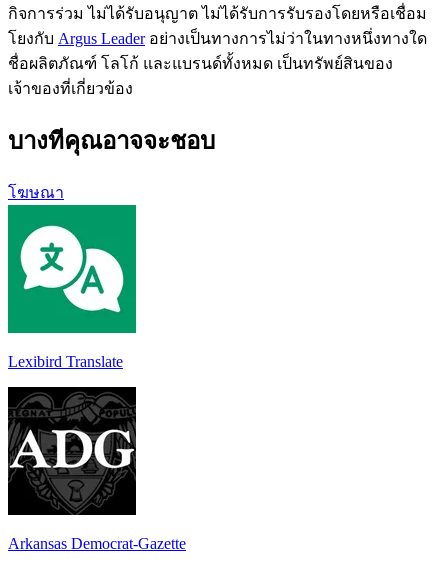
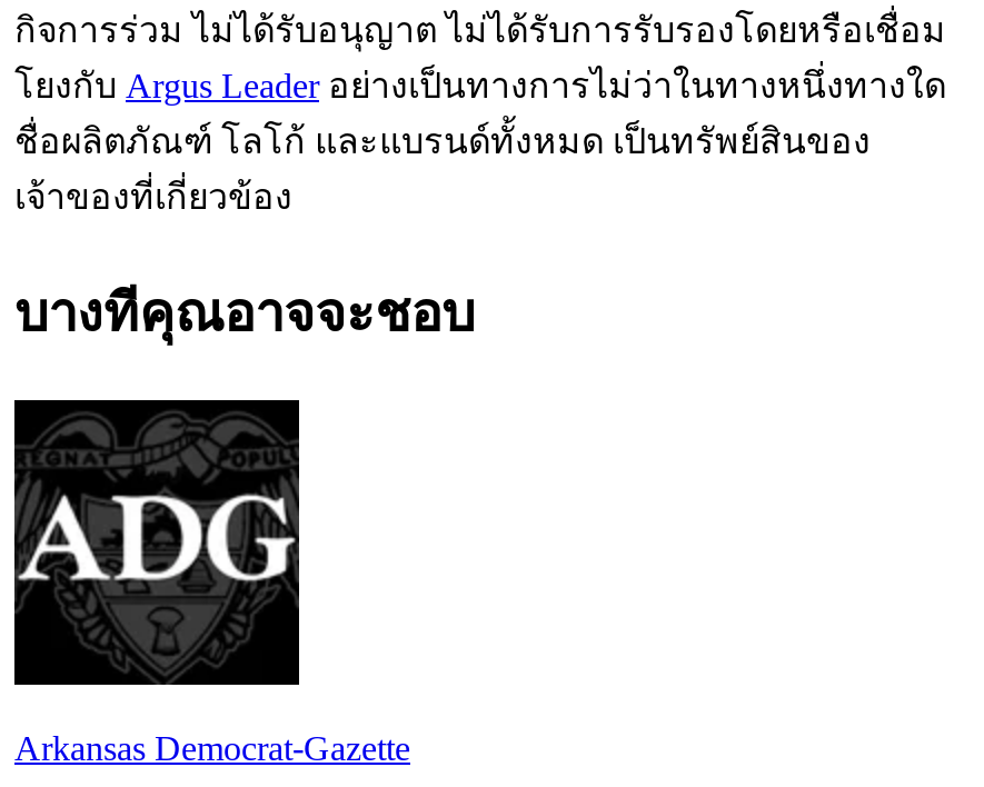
[8,184,64,201] โฆษณา -> none
[7,204,137,370] [image] | Lexibird Translate -> none

